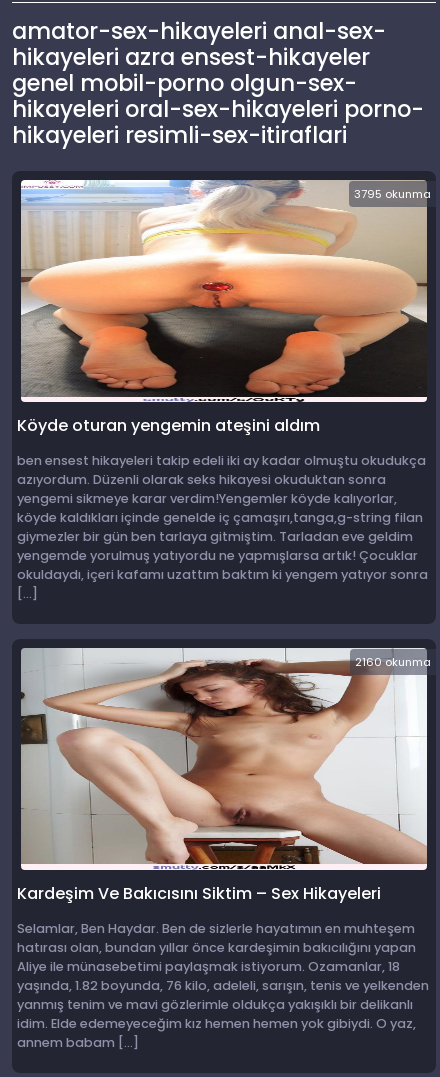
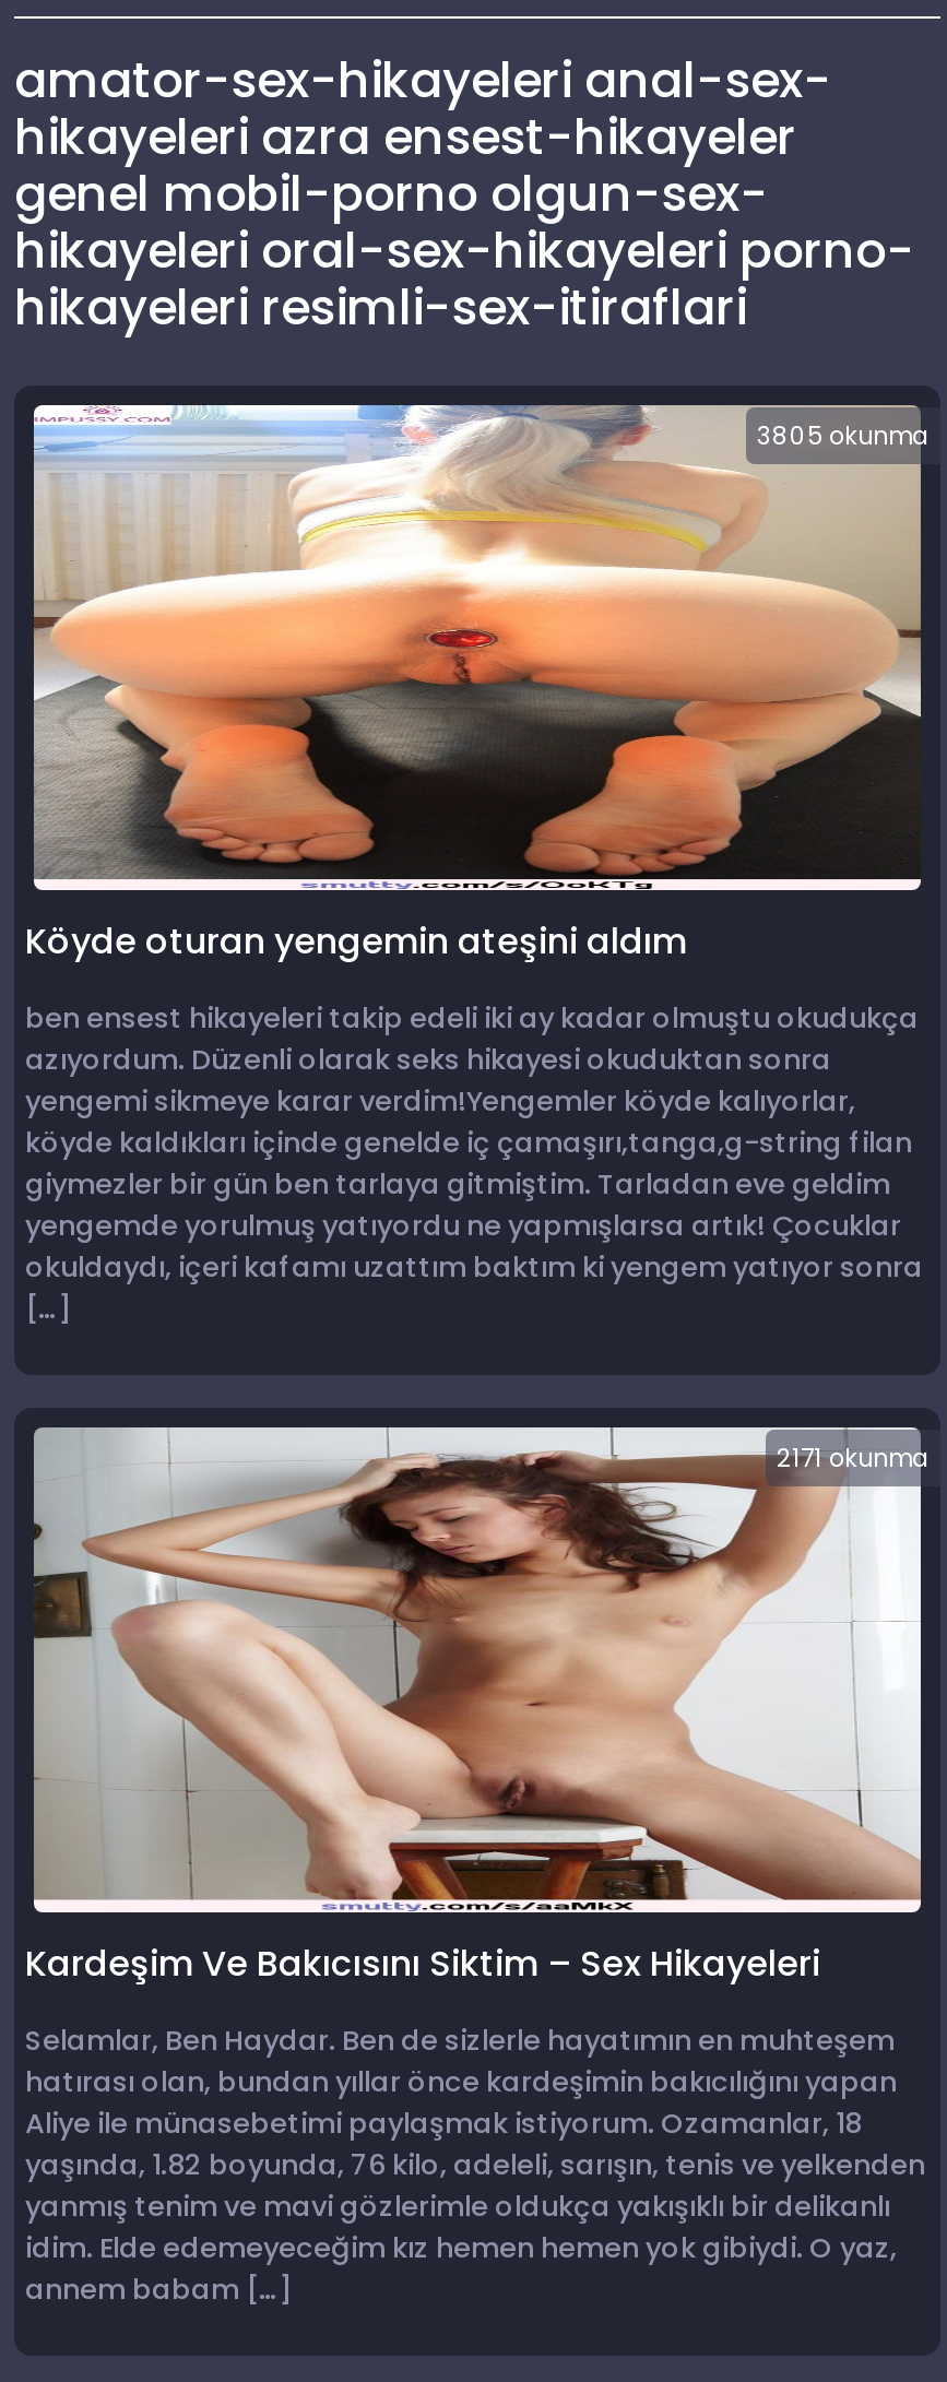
[354,186,431,202] 3795 okunma -> [757,418,930,453] 3805 okunma
[355,654,431,670] 2160 okunma -> [777,1441,930,1476] 2171 okunma

